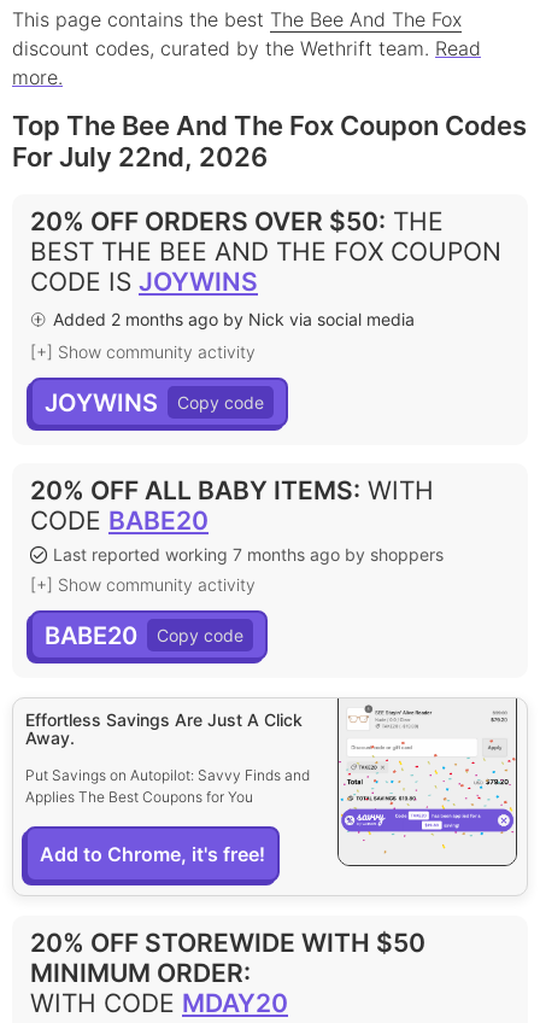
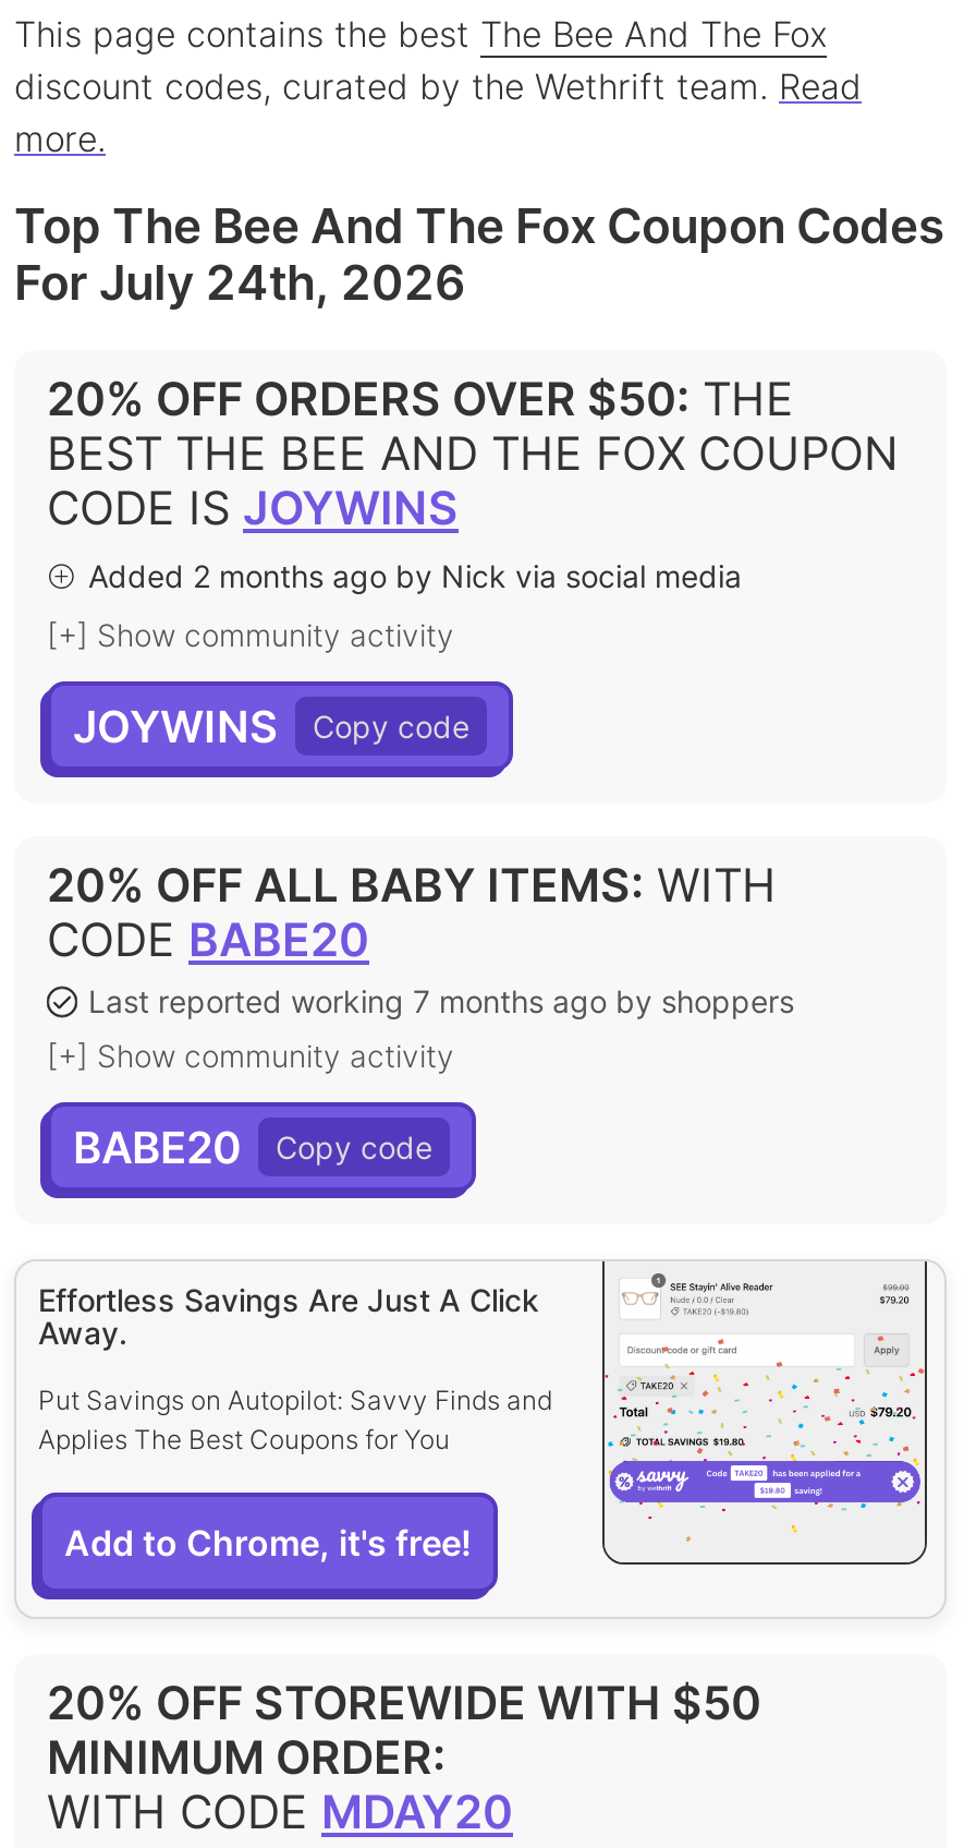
[12,141,268,173] For July 22nd, 2026 -> [14,254,465,311] For July 24th, 2026

